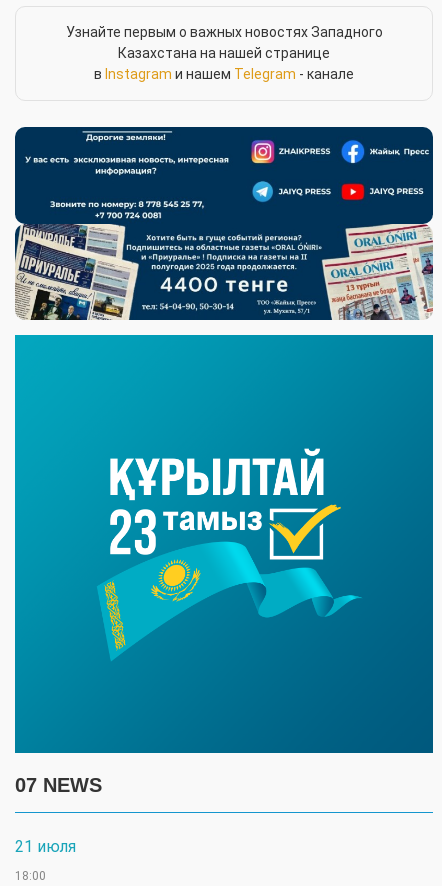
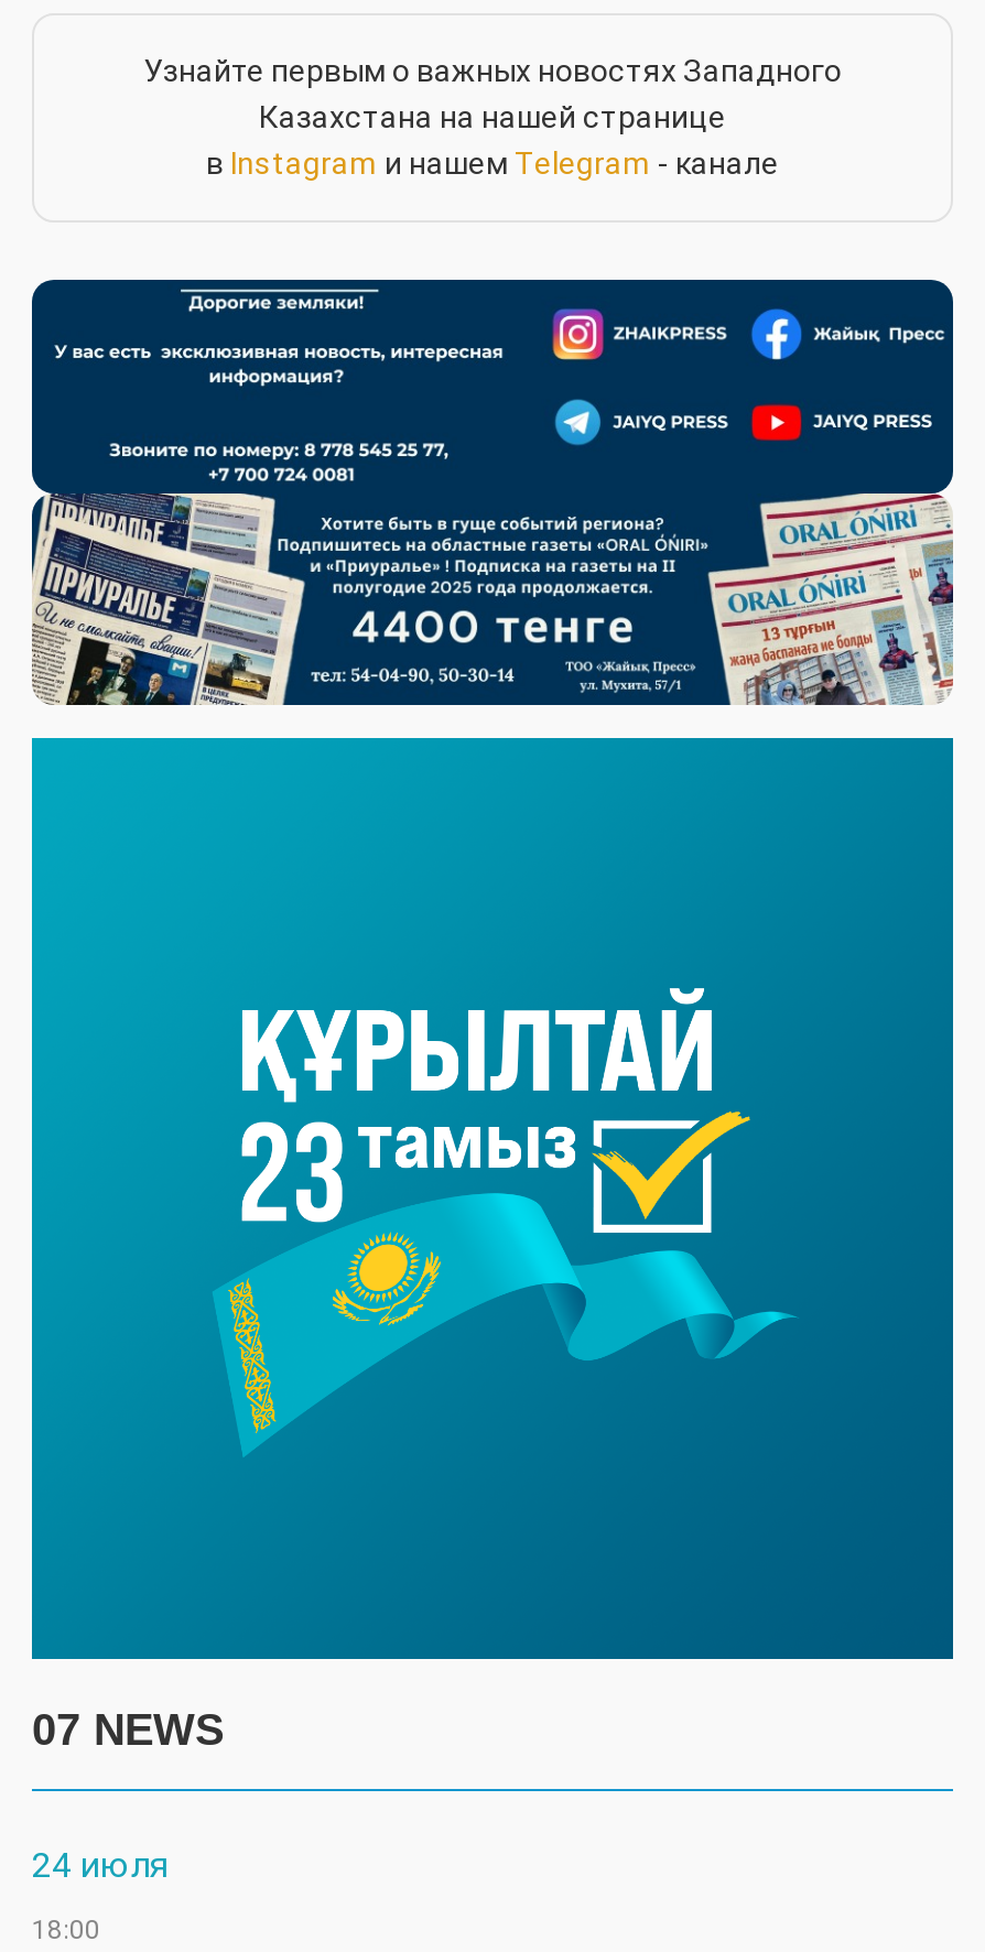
[15,837,76,856] 21 июля -> [32,1844,166,1885] 24 июля

